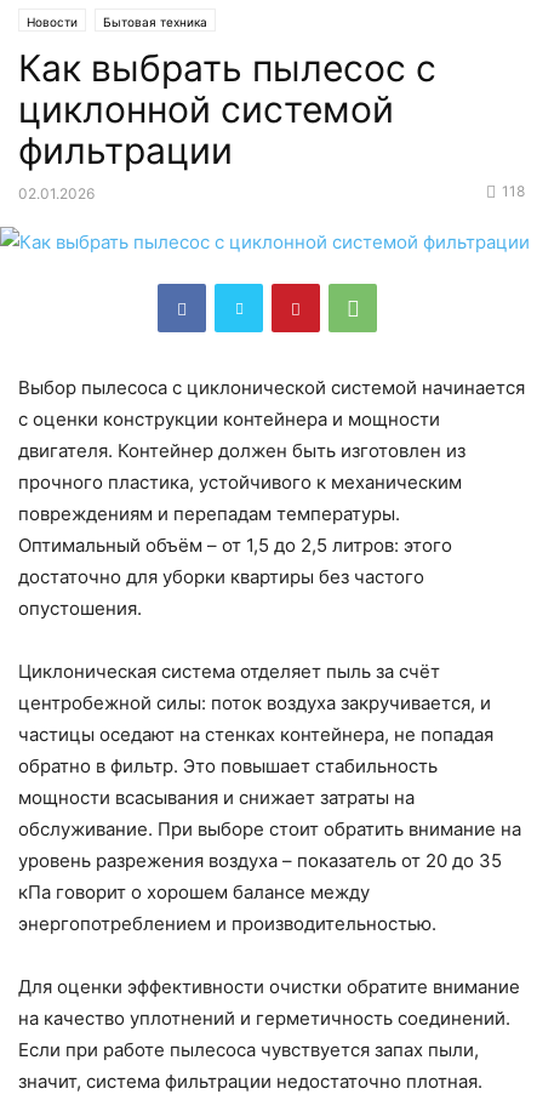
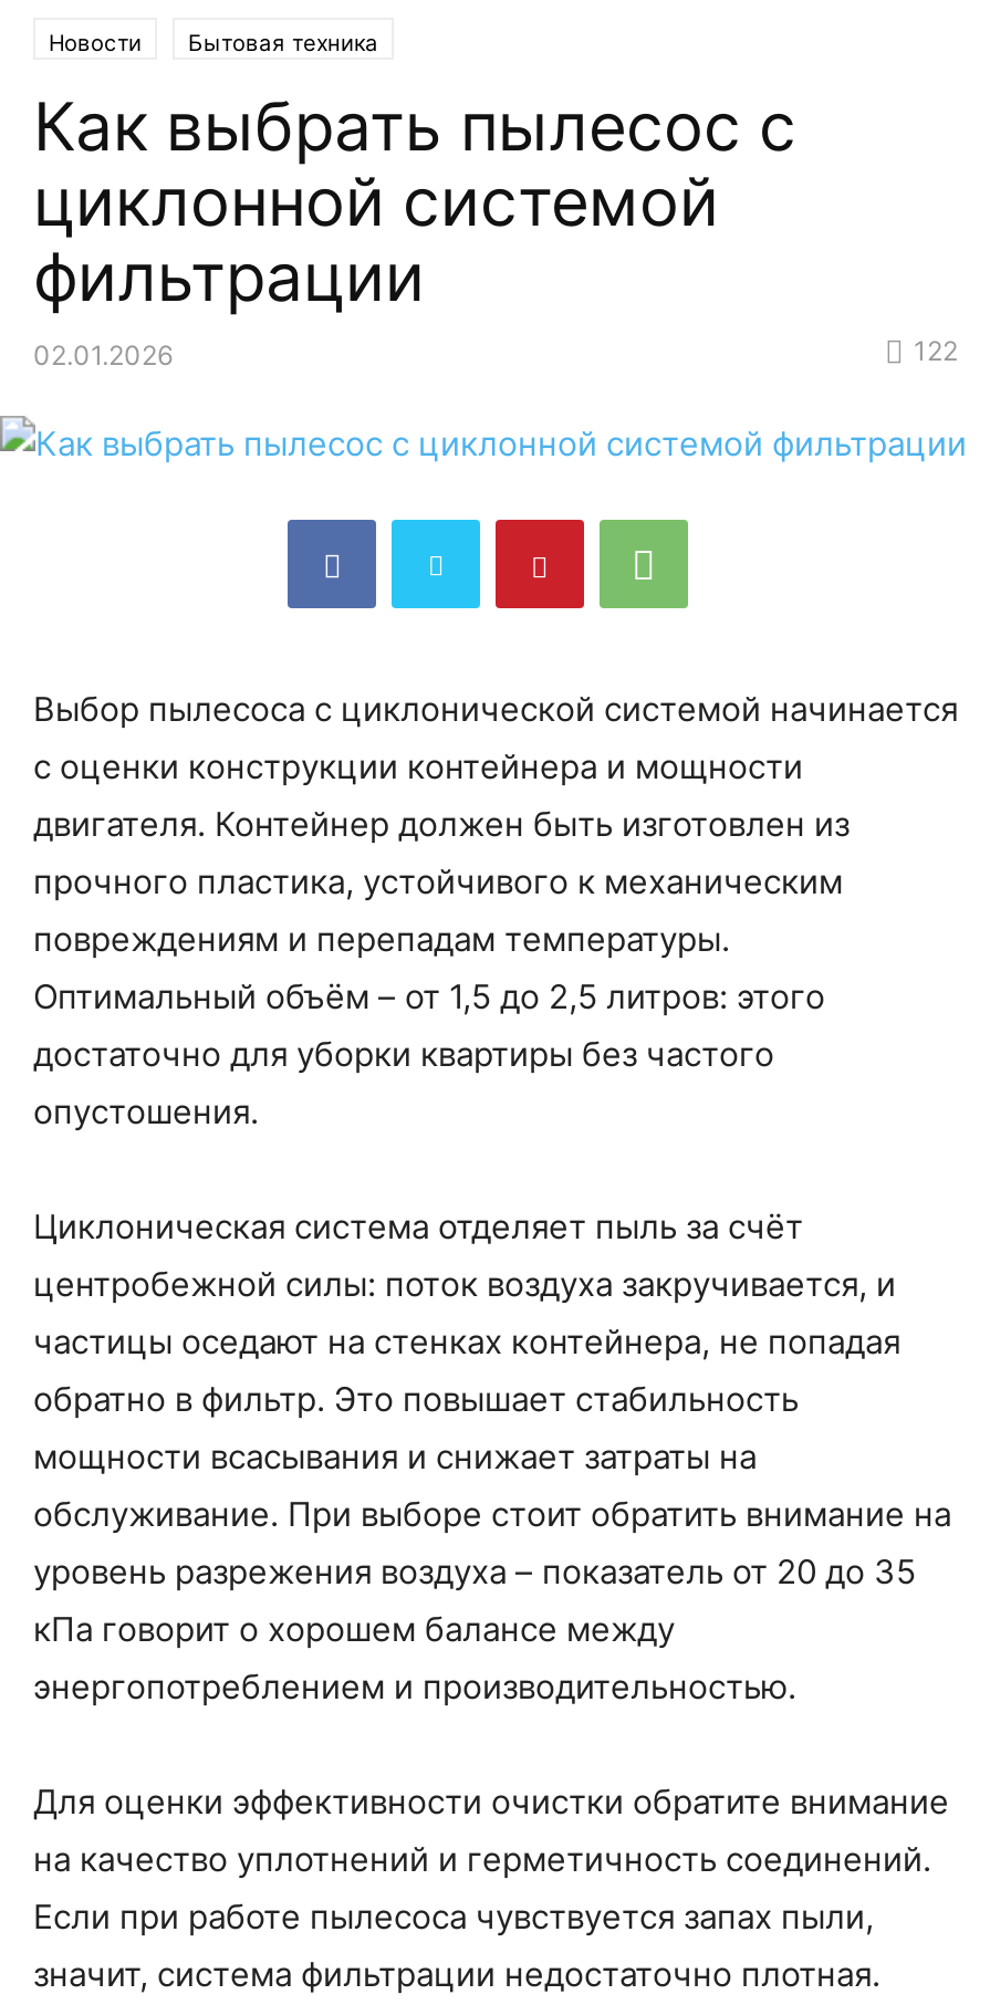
[502,182,525,200] 118 -> [914,334,958,367] 122

